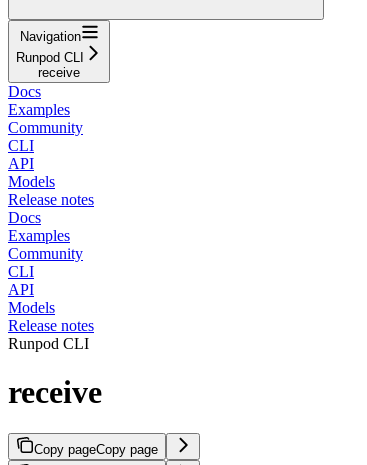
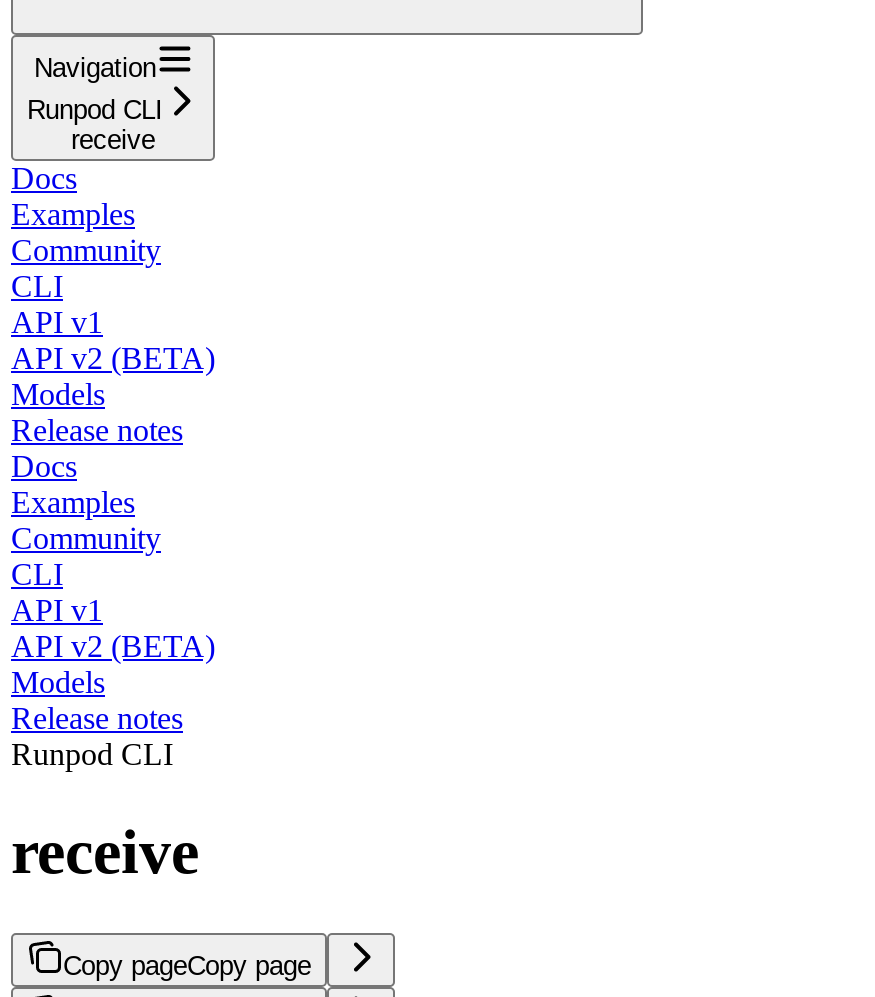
[8,155,34,172] API -> [11,304,215,374] API v1 | API v2 (BETA)
[8,281,34,298] API -> [11,592,215,662] API v1 | API v2 (BETA)

